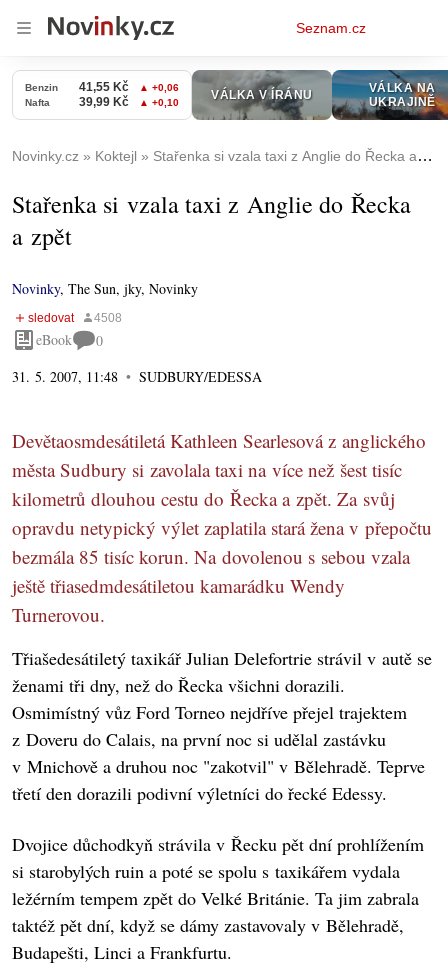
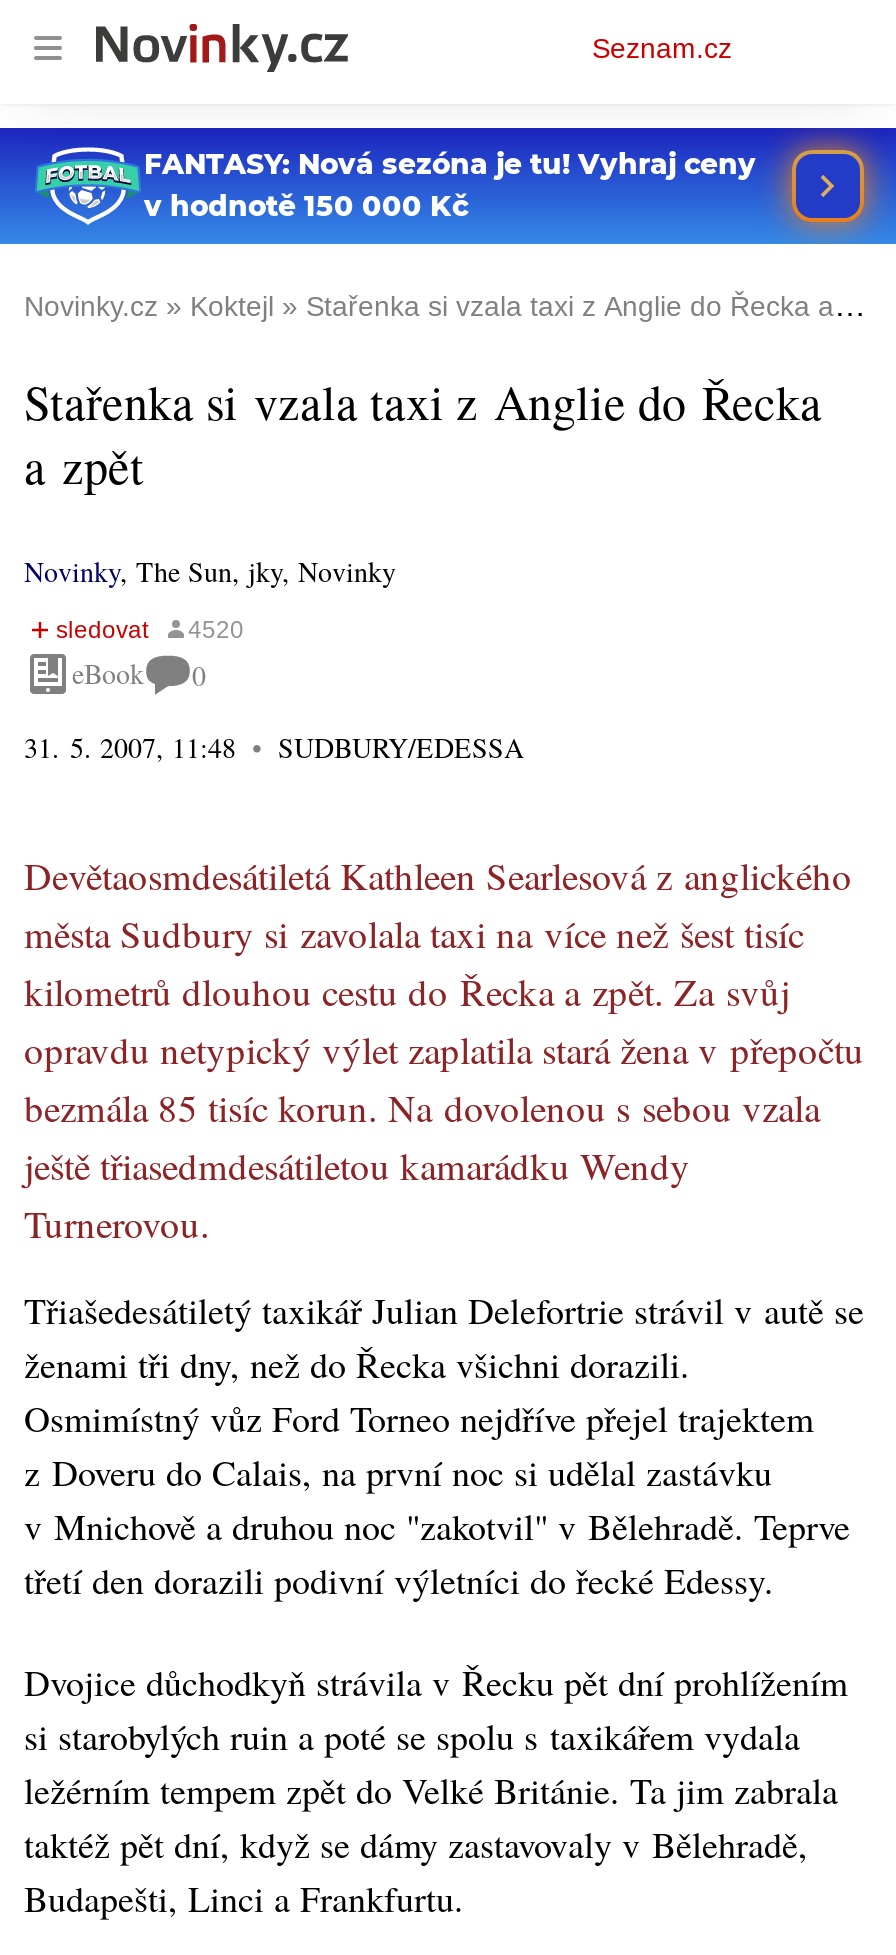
[3,68,445,125] [image] -> [6,126,890,246] [image]

